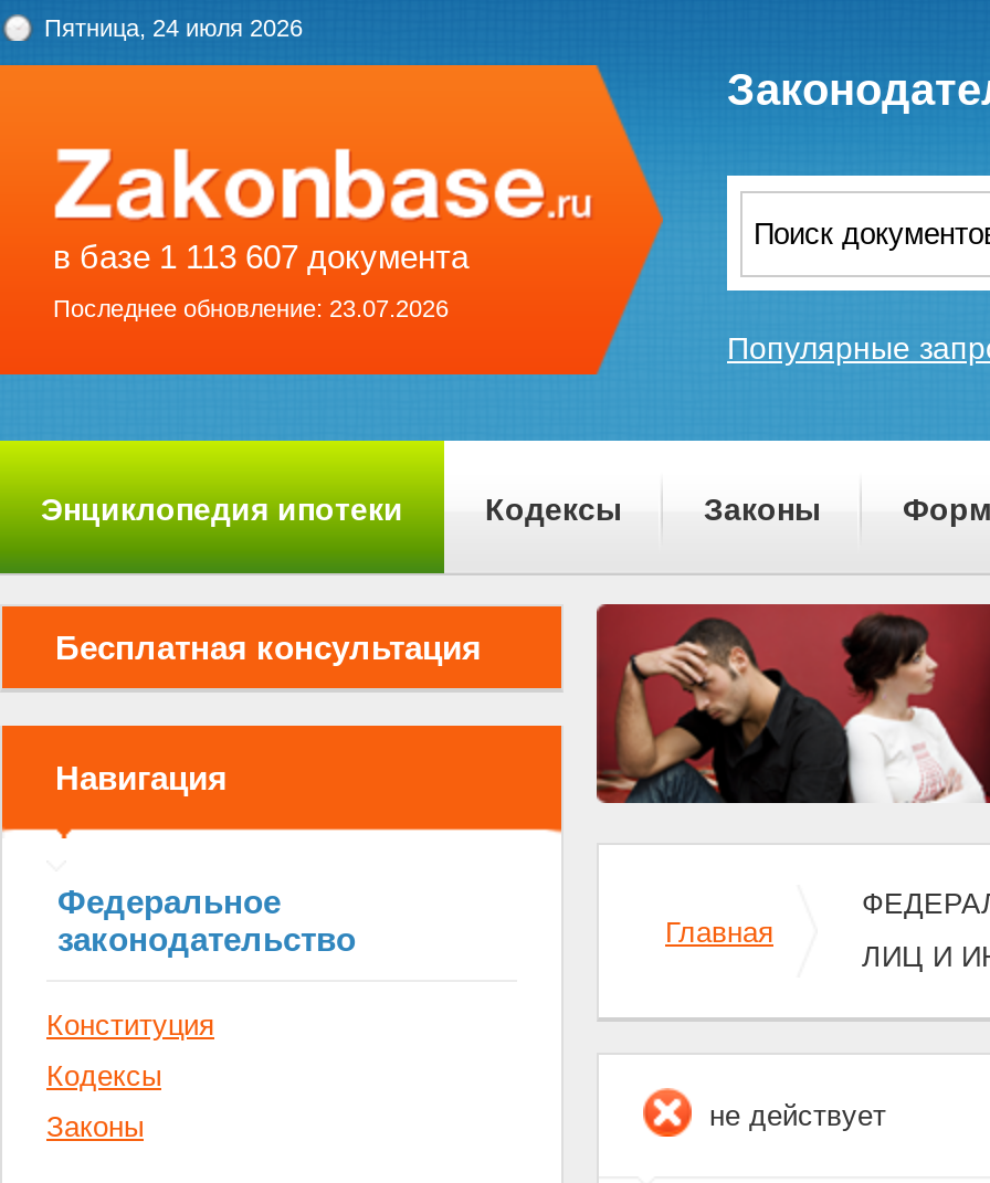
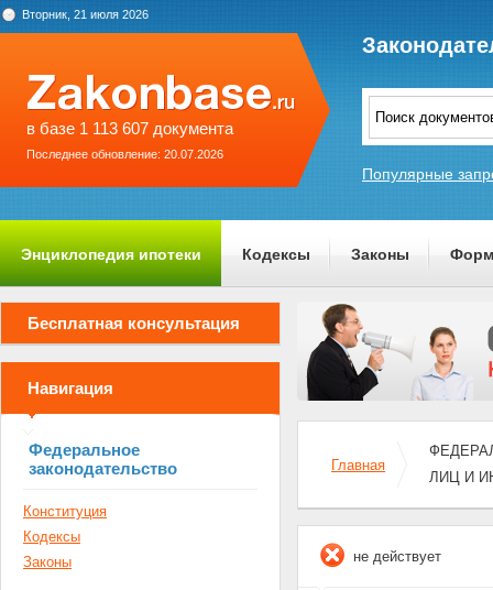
[44,14,303,41] Пятница, 24 июля 2026 -> [22,8,149,21] Вторник, 21 июля 2026
[53,295,449,321] Последнее обновление: 23.07.2026 -> [26,147,223,161] Последнее обновление: 20.07.2026
[594,602,983,805] [image] -> [297,302,490,401] [image]

